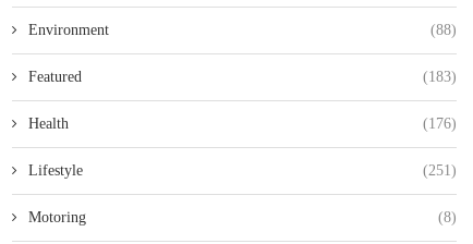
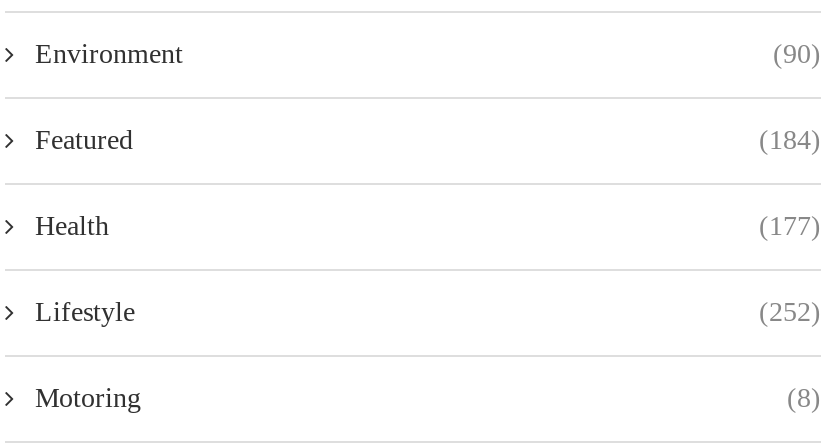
[430,21,457,38] (88) -> [773,38,821,68] (90)
[423,68,457,85] (183) -> [759,124,821,154] (184)
[423,115,457,131] (176) -> [759,210,821,240] (177)
[423,162,457,178] (251) -> [759,296,821,326] (252)

